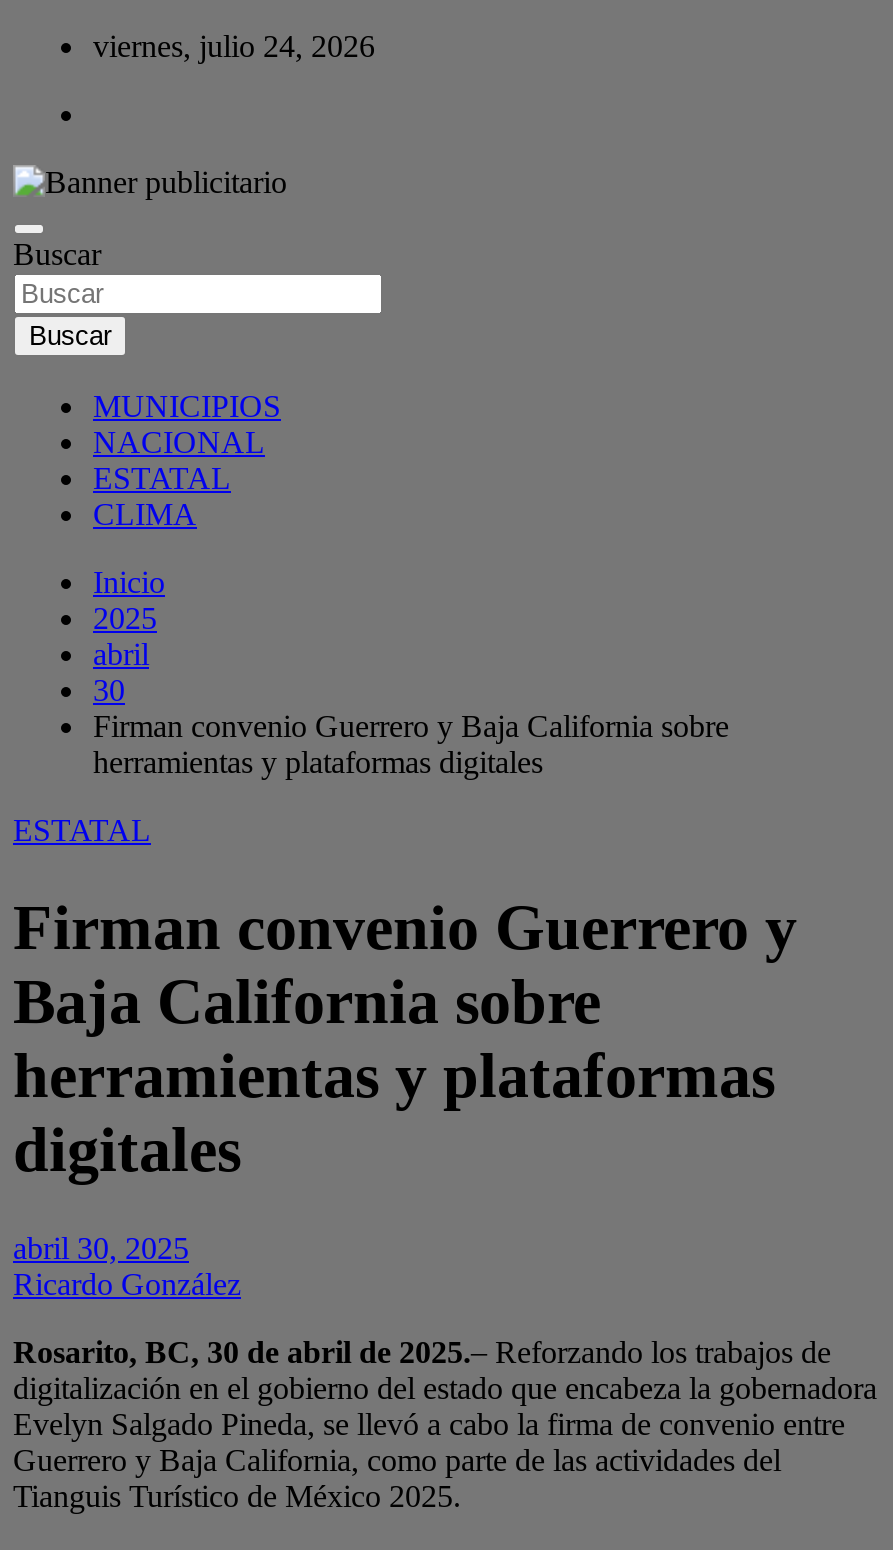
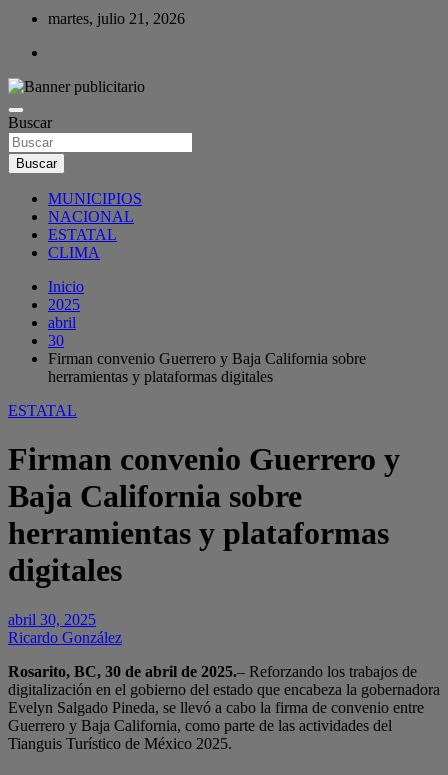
[93,29,375,63] viernes, julio 24, 2026 -> [48,10,185,27] martes, julio 21, 2026

